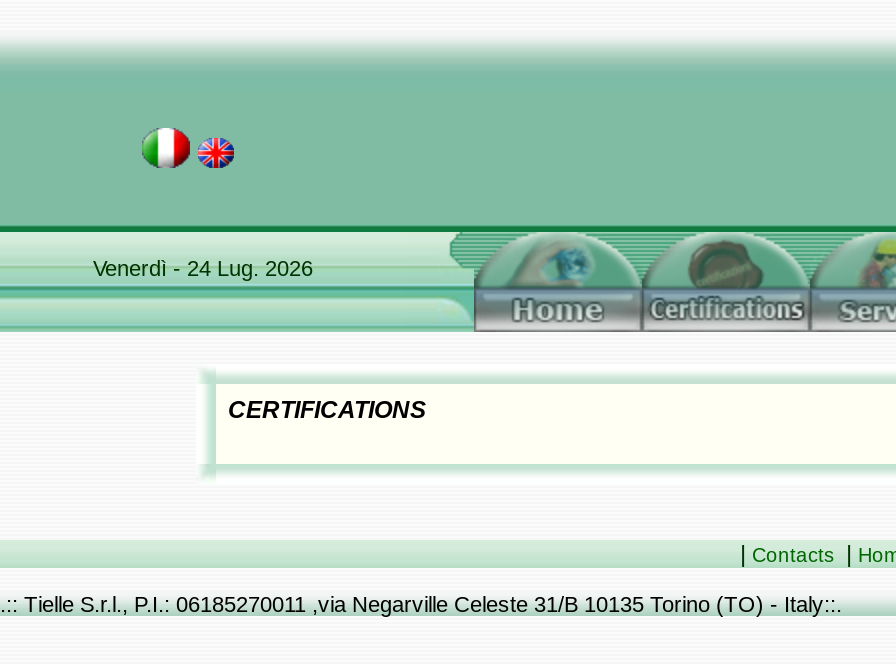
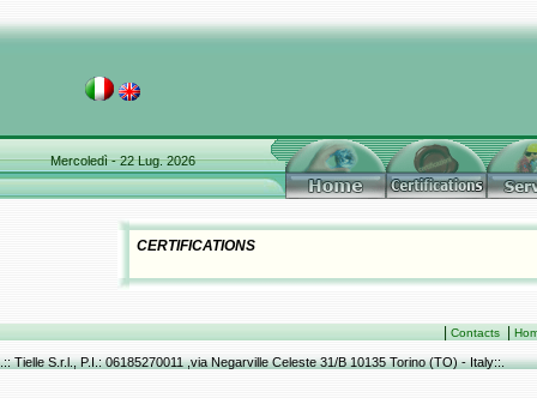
[93,256,313,280] Venerdì - 24 Lug. 2026 -> [50,153,195,168] Mercoledì - 22 Lug. 2026

